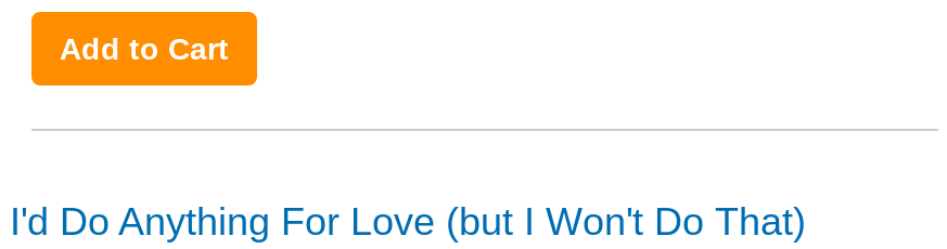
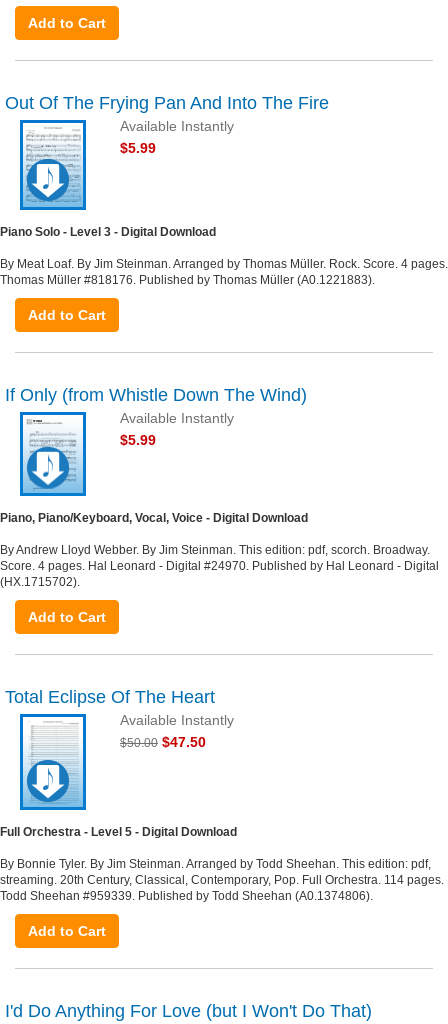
none -> [0,225,448,323] Piano Solo - Level 3 - Digital Download | By Meat Loaf. By Jim Steinman. Arranged by Thomas Müller. Rock. Score. 4 pages. | Thomas Müller #818176. Published by Thomas Müller (A0.1221883). | Add to Cart
none -> [0,511,439,625] Piano, Piano/Keyboard, Vocal, Voice - Digital Download | By Andrew Lloyd Webber. By Jim Steinman. This edition: pdf, scorch. Broadway. | Score. 4 pages. Hal Leonard - Digital #24970. Published by Hal Leonard - Digital | (HX.1715702). | Add to Cart
none -> [0,825,444,939] Full Orchestra - Level 5 - Digital Download | By Bonnie Tyler. By Jim Steinman. Arranged by Todd Sheehan. This edition: pdf, | streaming. 20th Century, Classical, Contemporary, Pop. Full Orchestra. 114 pages. | Todd Sheehan #959339. Published by Todd Sheehan (A0.1374806). | Add to Cart
none -> [5,92,329,211] [image] | Out Of The Frying Pan And Into The Fire | Available Instantly | $5.99
none -> [5,385,307,497] [image] | If Only (from Whistle Down The Wind) | Available Instantly | $5.99
none -> [5,687,238,811] [image] | Total Eclipse Of The Heart | Available Instantly | $50.00 $47.50

